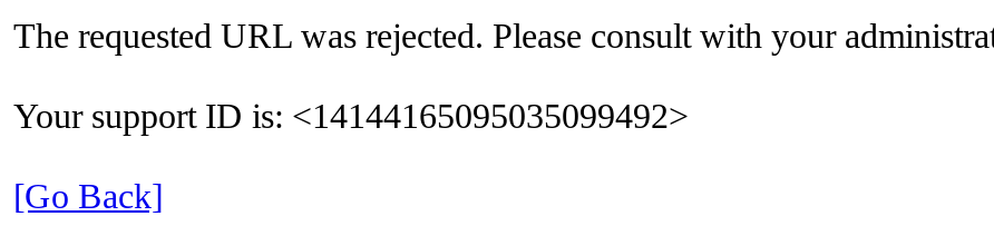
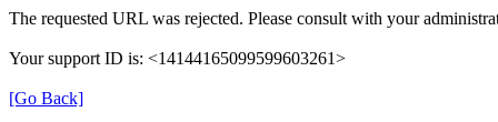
[13,97,689,135] Your support ID is: <14144165095035099492> -> [9,49,346,68] Your support ID is: <14144165099599603261>

